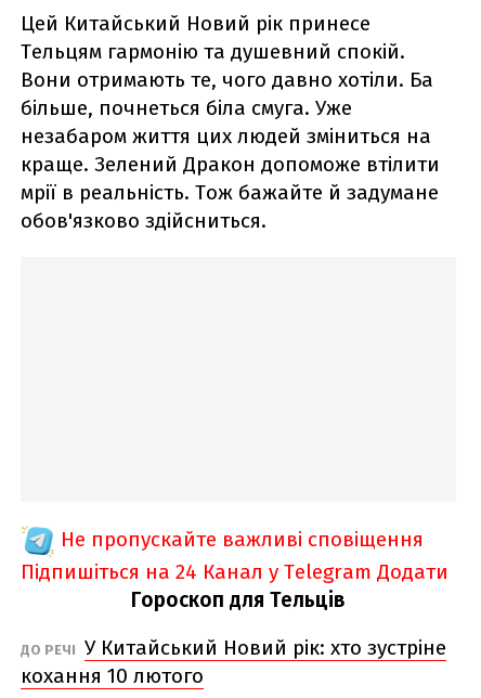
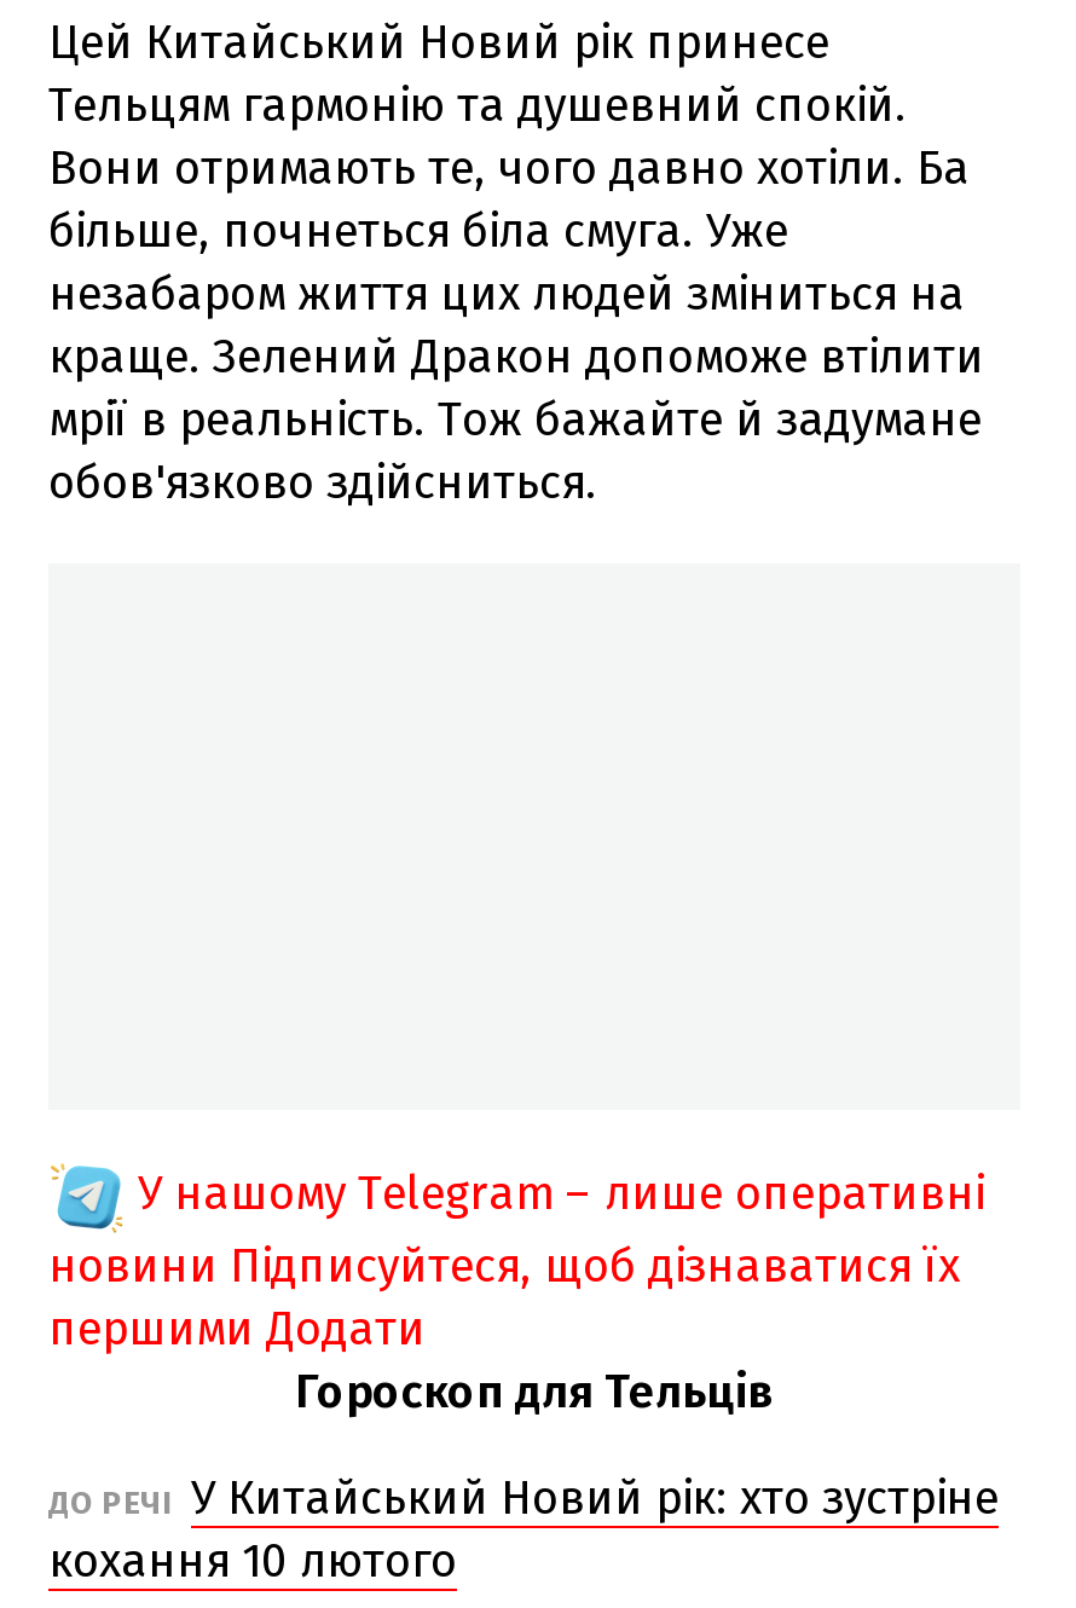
[21,526,448,584] Не пропускайте важливі сповіщення | Підпишіться на 24 Канал у Telegram Додати -> [48,1164,984,1355] У нашому Telegram – лише оперативні | новини Підписуйтеся, щоб дізнаватися їх | першими Додати

